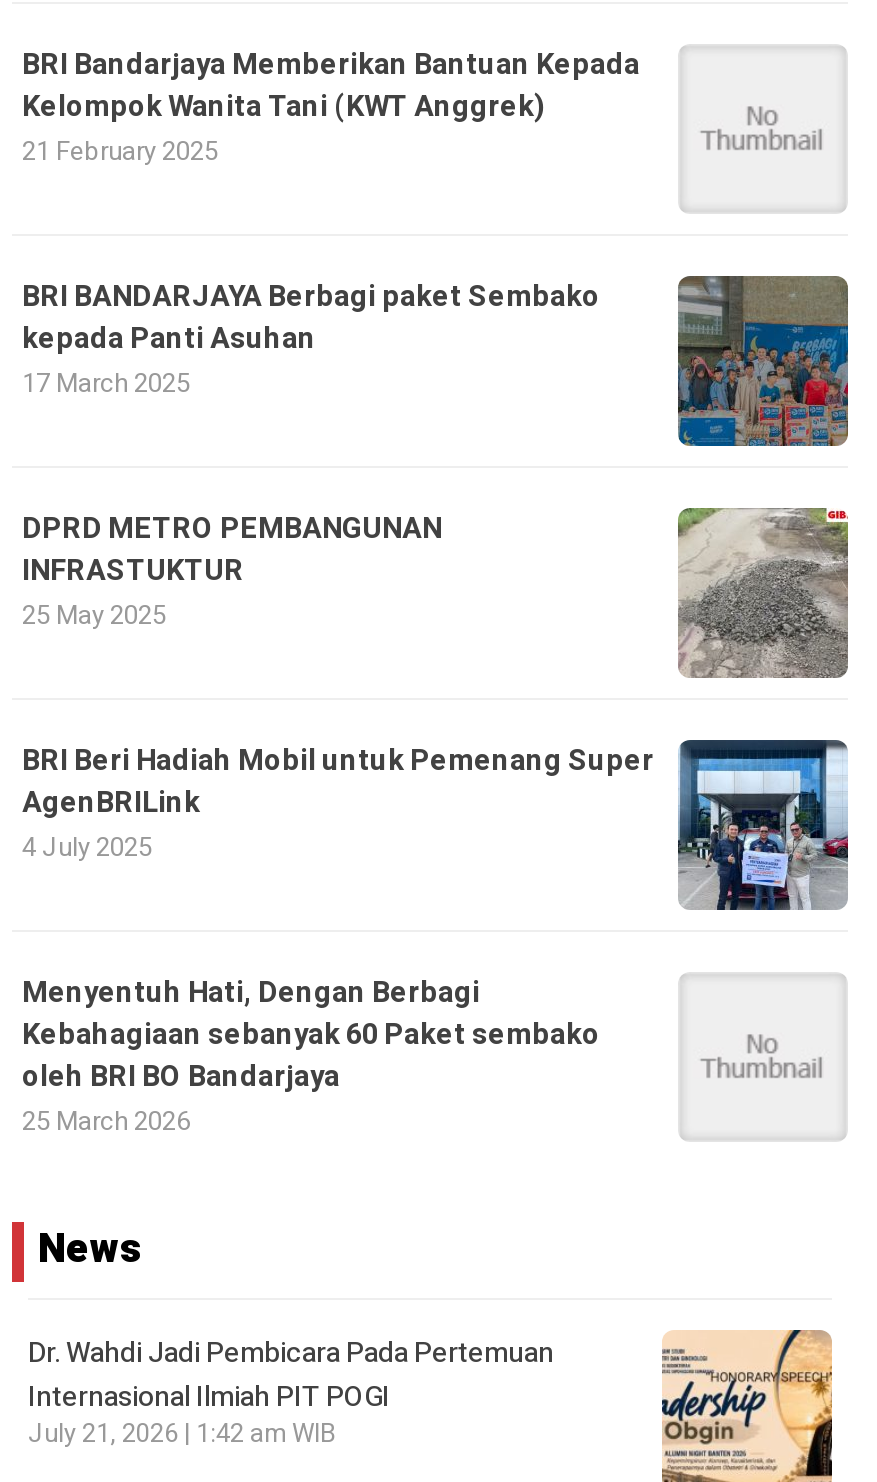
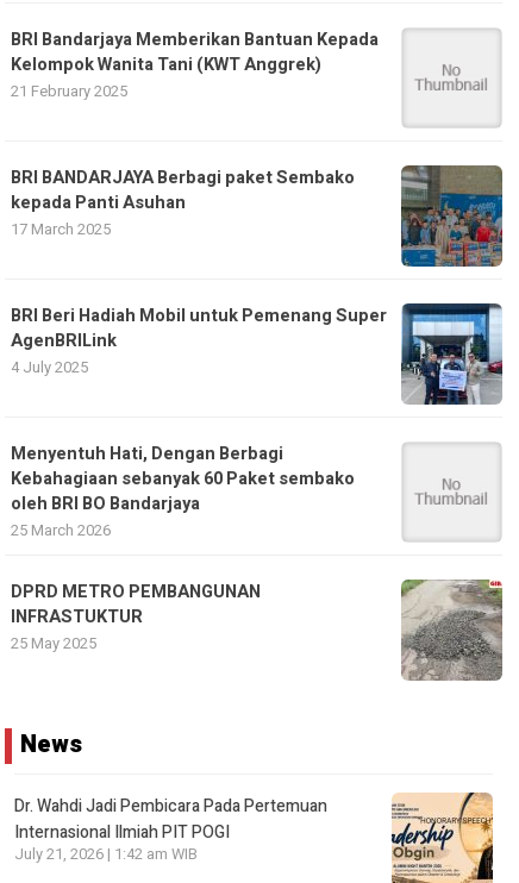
moved [22,507,442,633] -> [11,579,261,654]: DPRD METRO PEMBANGUNAN | INFRASTUKTUR | 25 May 2025
moved [22,739,852,1139] -> [11,303,505,541]: [image] | BRI Beri Hadiah Mobil untuk Pemenang Super | AgenBRILink | 4 July 2025 | Menyentuh Hati, Dengan Berbagi | Kebahagiaan sebanyak 60 Paket sembako | oleh BRI BO Bandarjaya | 25 March 2026

